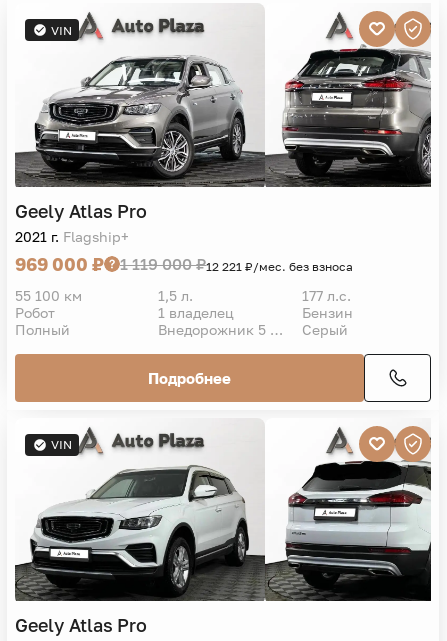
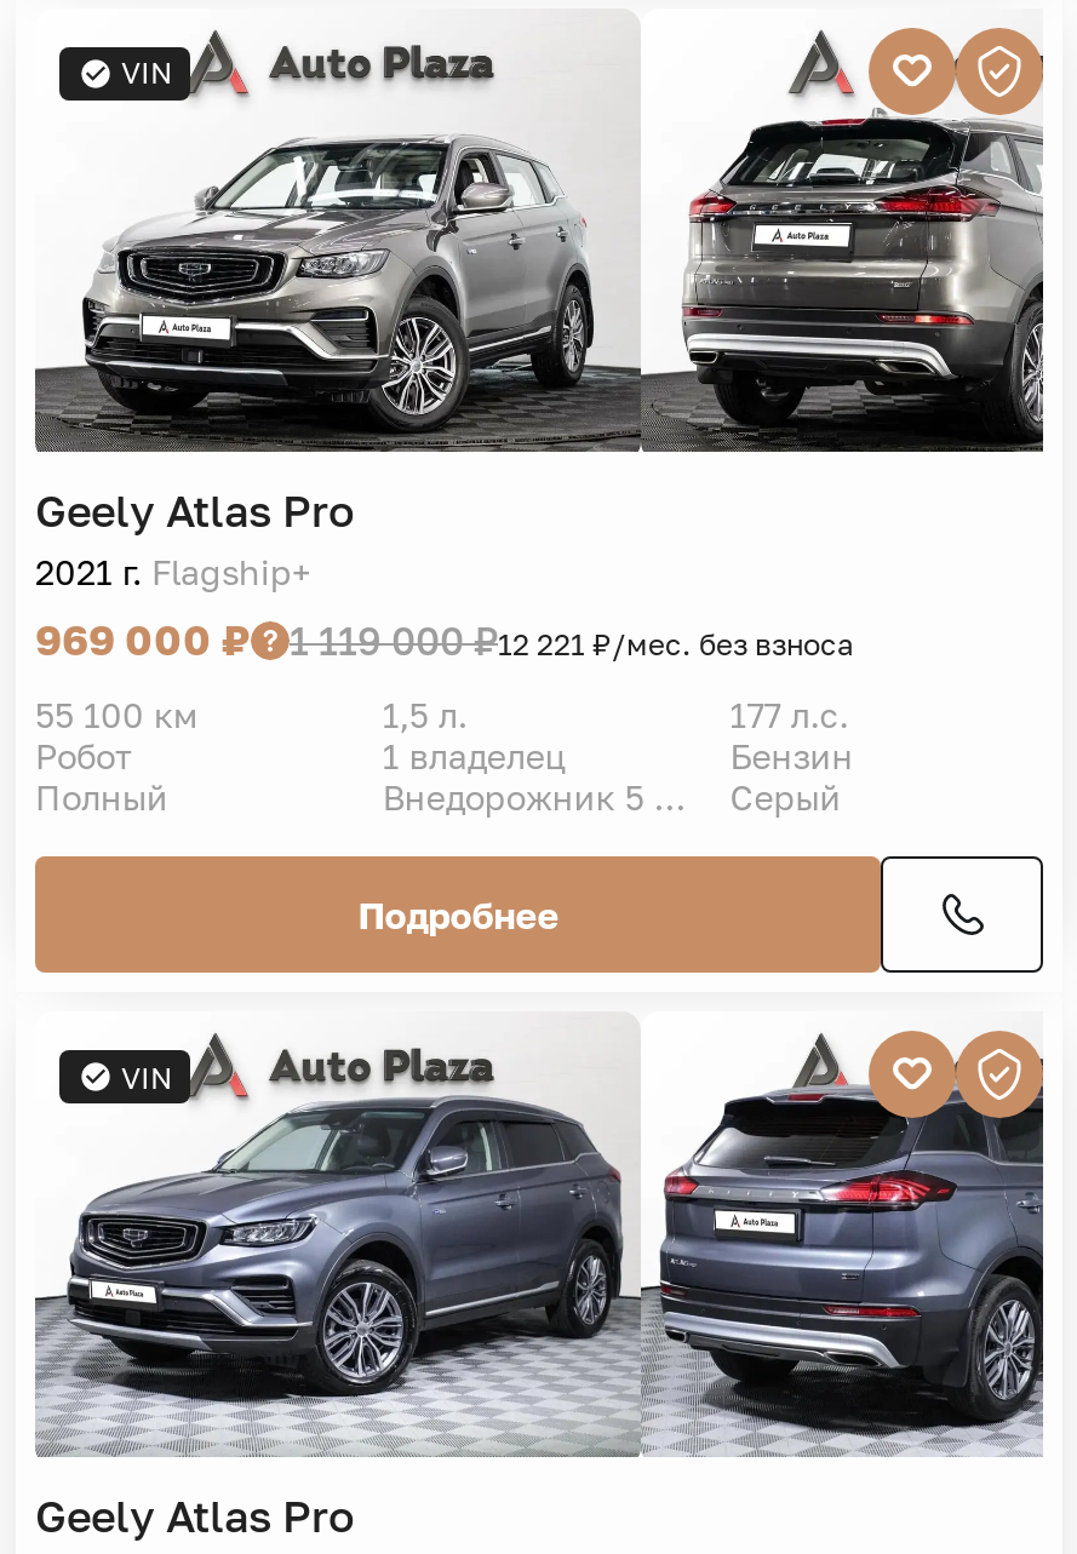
[14,446,432,602] [image] -> [33,1078,1046,1458] [image]

